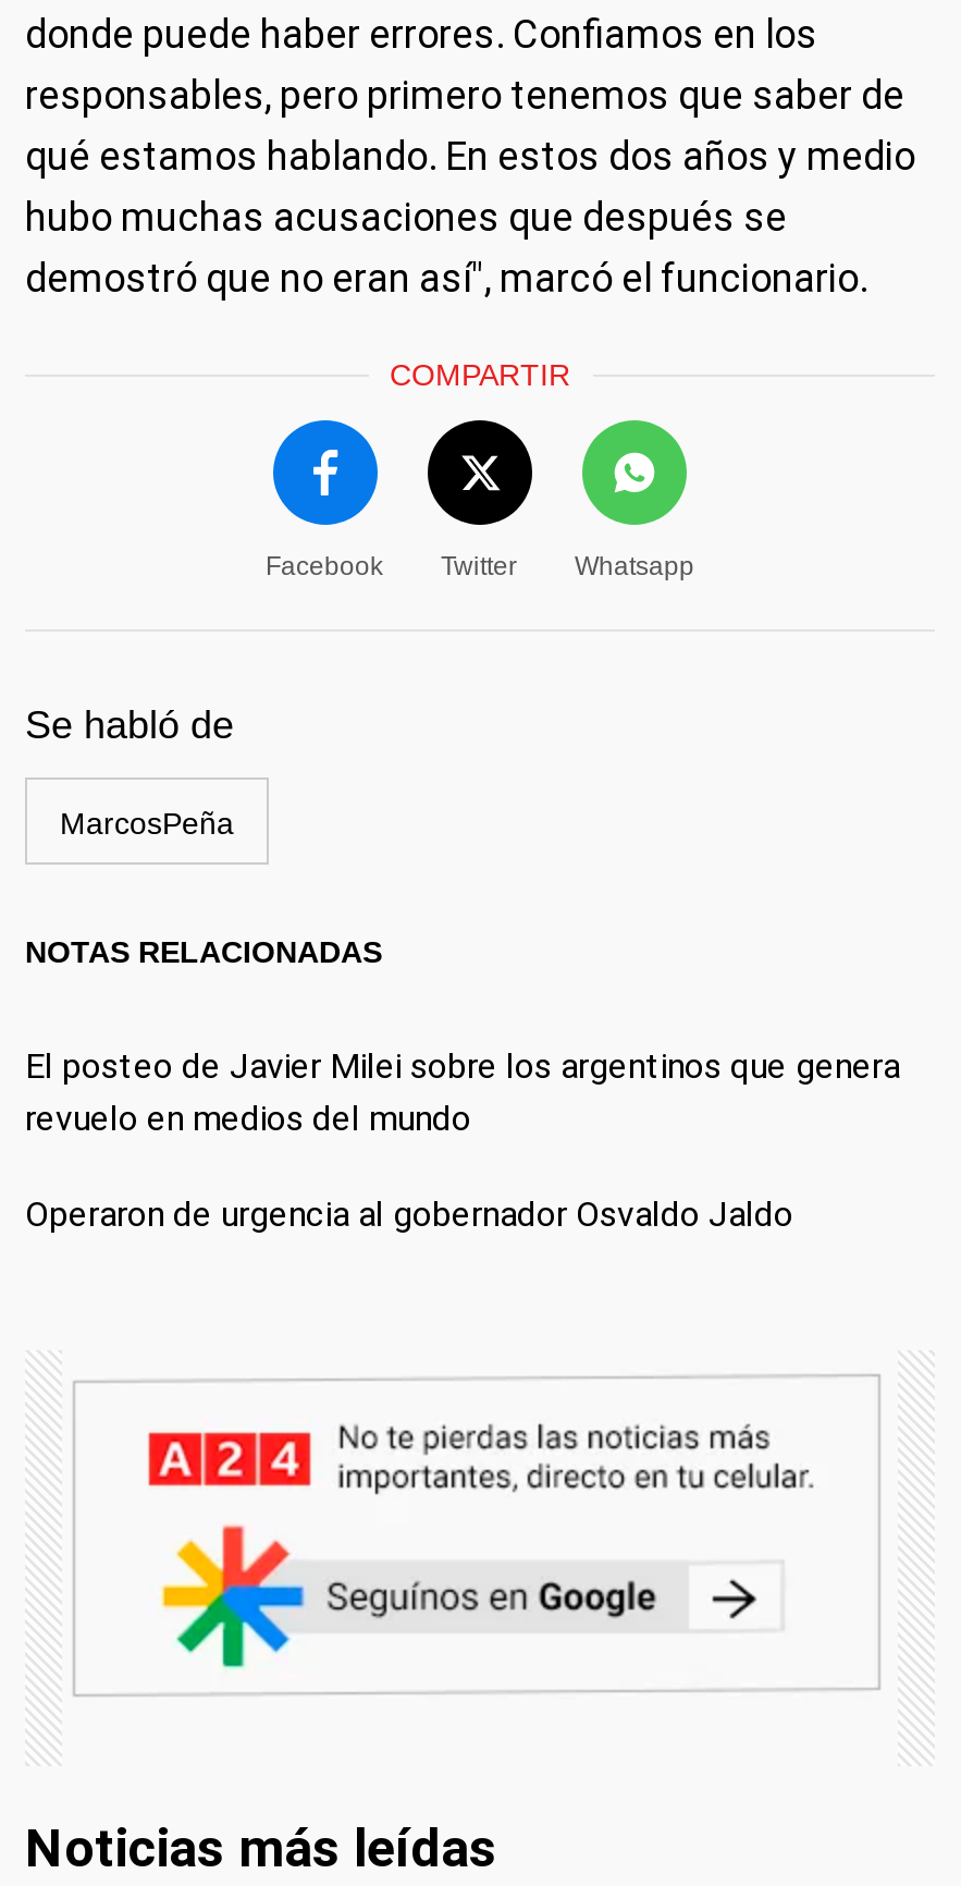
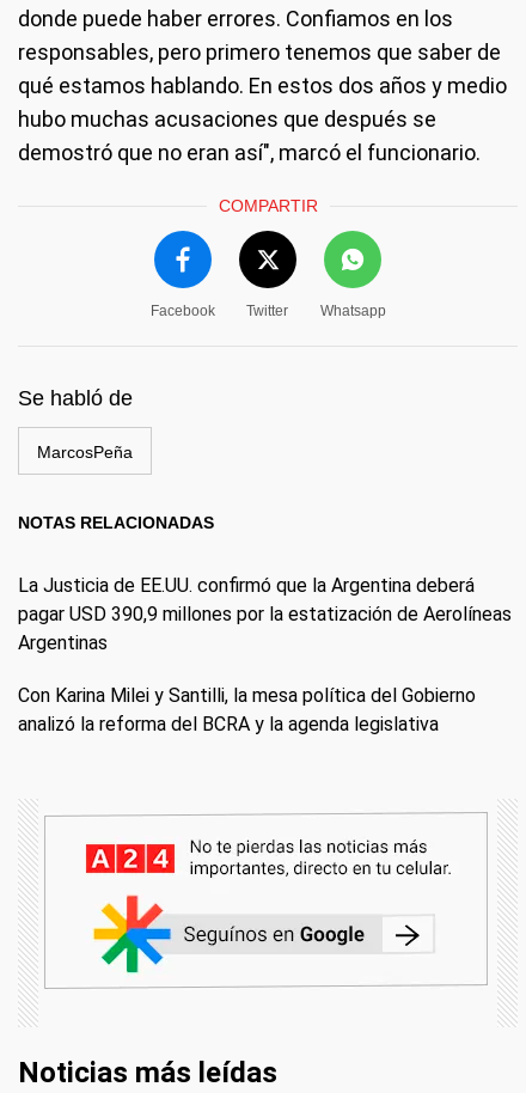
[25,1045,900,1139] El posteo de Javier Milei sobre los argentinos que genera | revuelo en medios del mundo -> [18,574,512,654] La Justicia de EE.UU. confirmó que la Argentina deberá | pagar USD 390,9 millones por la estatización de Aerolíneas | Argentinas
[25,1193,793,1235] Operaron de urgencia al gobernador Osvaldo Jaldo -> [18,684,476,735] Con Karina Milei y Santilli, la mesa política del Gobierno | analizó la reforma del BCRA y la agenda legislativa

